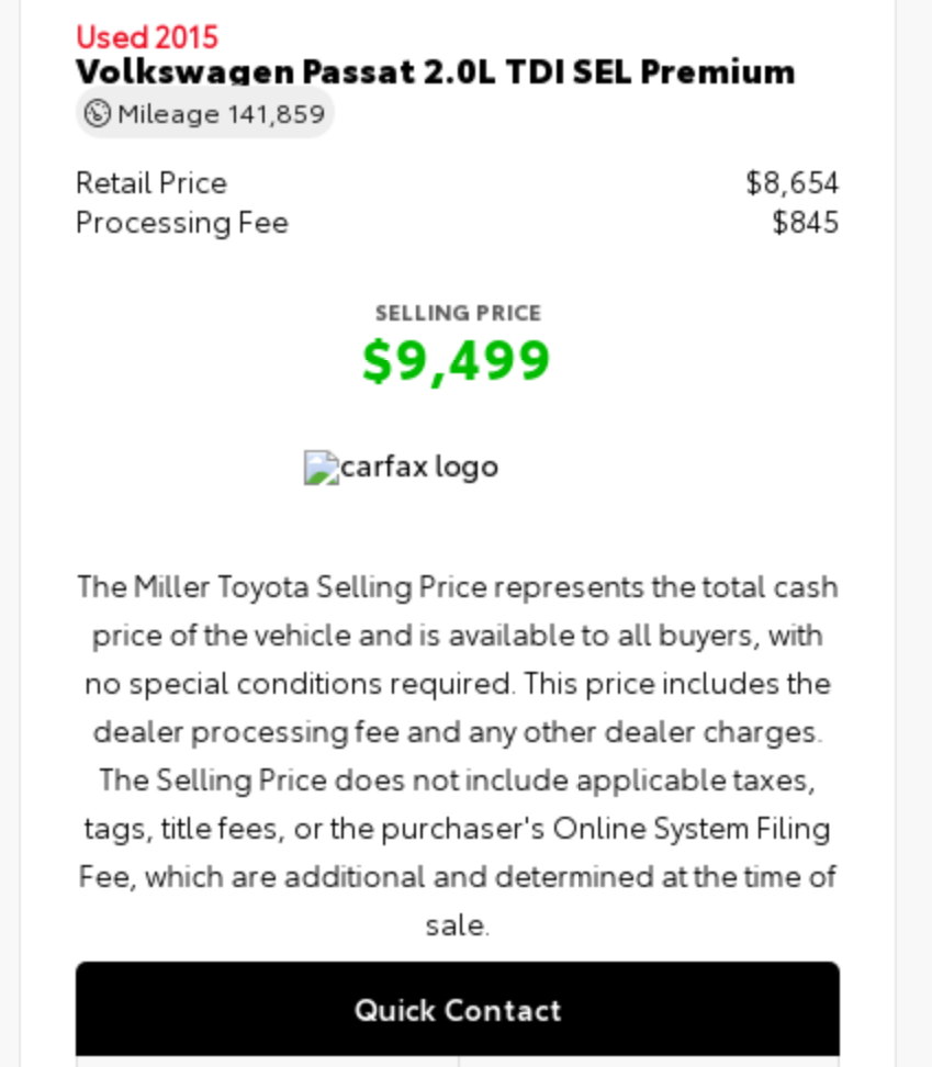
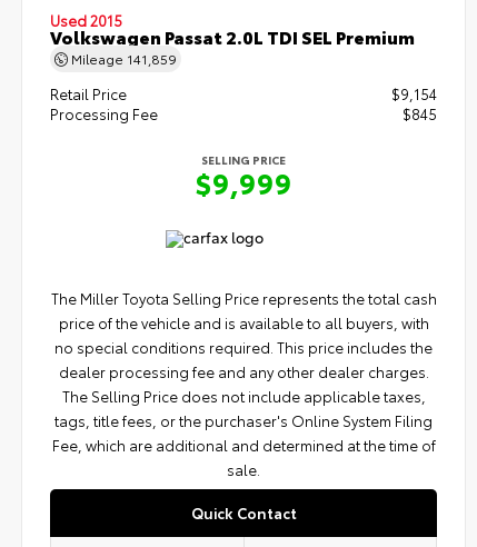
[745,160,840,200] $8,654 -> [391,83,437,103] $9,154
[362,317,553,392] $9,499 -> [195,163,292,201] $9,999

